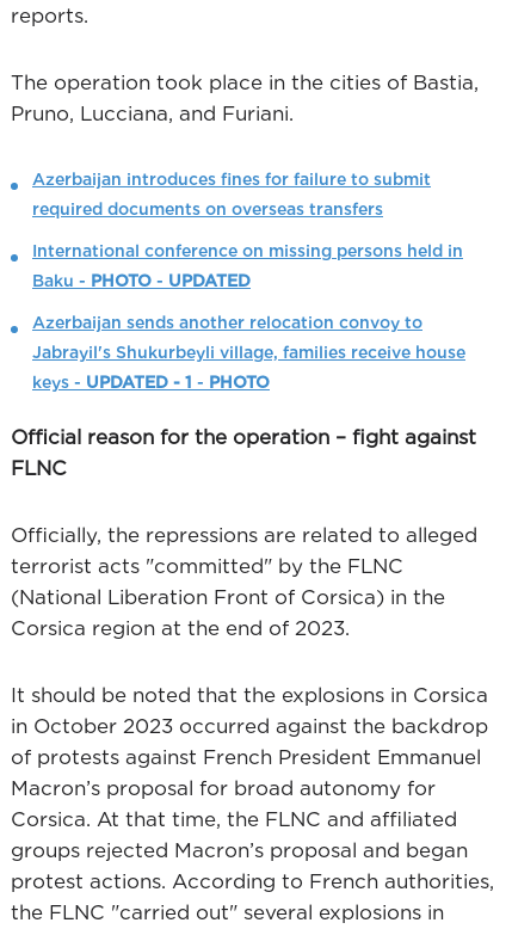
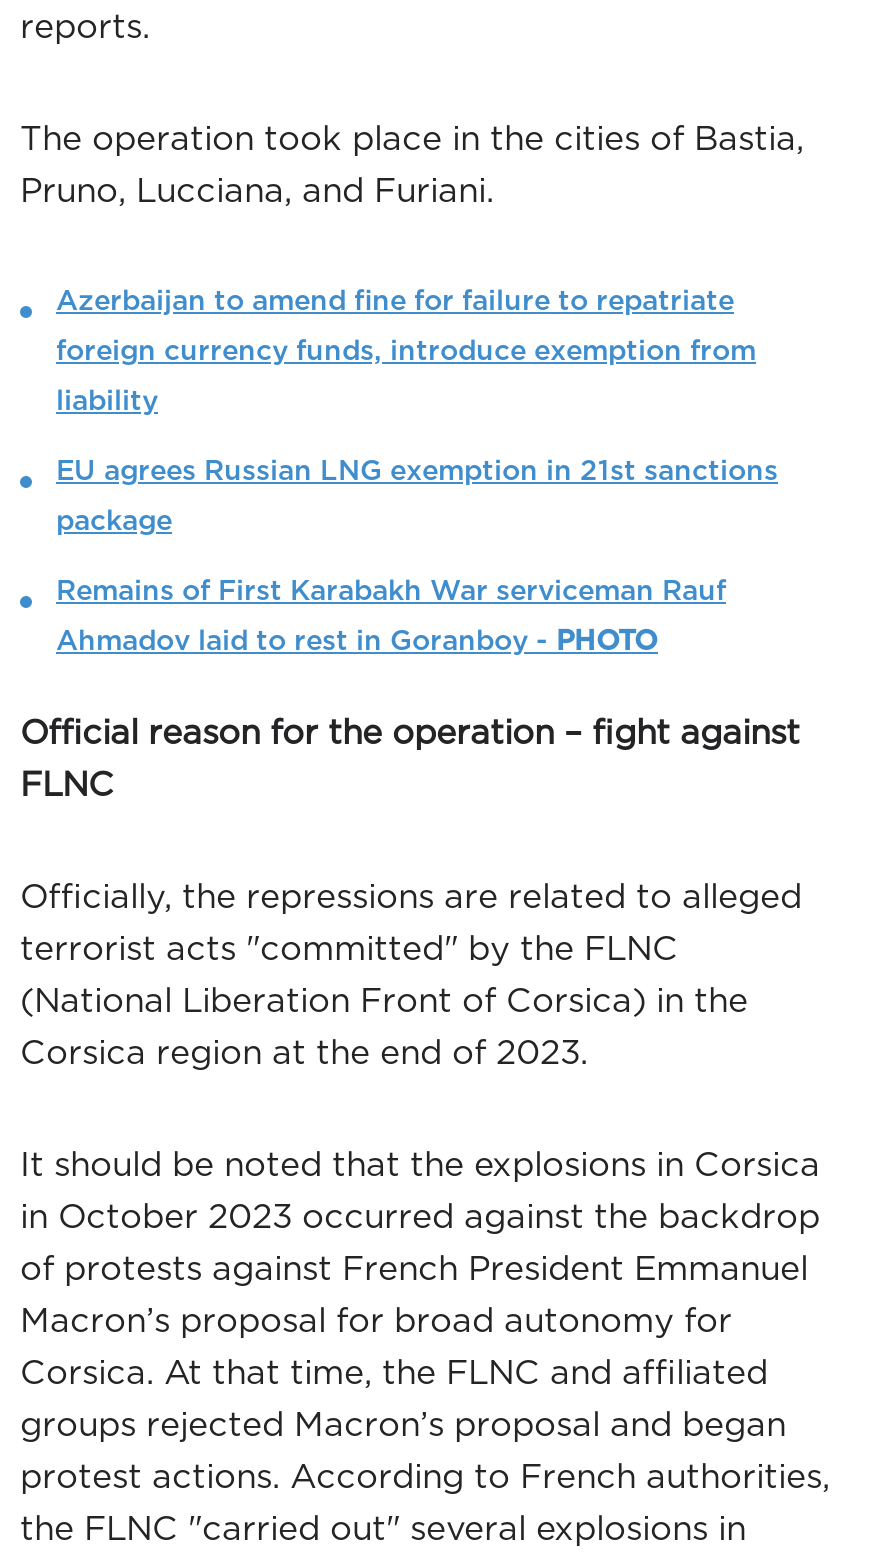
[32,170,431,189] Azerbaijan introduces fines for failure to submit -> [56,284,734,316] Azerbaijan to amend fine for failure to repatriate
[32,200,383,219] required documents on overseas transfers -> [56,334,756,366] foreign currency funds, introduce exemption from
[32,241,463,261] International conference on missing persons held in -> [56,384,158,416] liability
[32,271,251,290] Baku - PHOTO - UPDATED -> [56,454,778,486] EU agrees Russian LNG exemption in 21st sanctions
[32,313,422,332] Azerbaijan sends another relocation convoy to -> [56,504,172,536] package
[32,343,465,362] Jabrayil's Shukurbeyli village, families receive house -> [56,574,726,606] Remains of First Karabakh War serviceman Rauf
[32,373,270,392] keys - UPDATED - 1 - PHOTO -> [56,624,658,656] Ahmadov laid to rest in Goranboy - PHOTO

